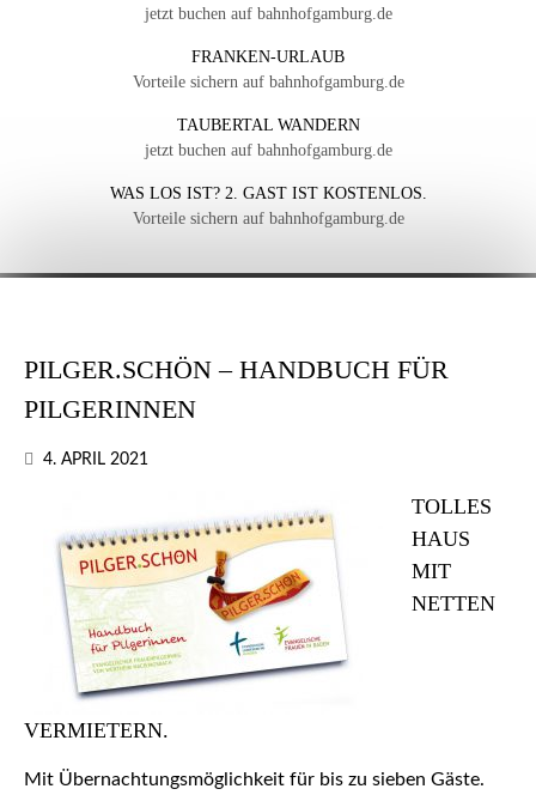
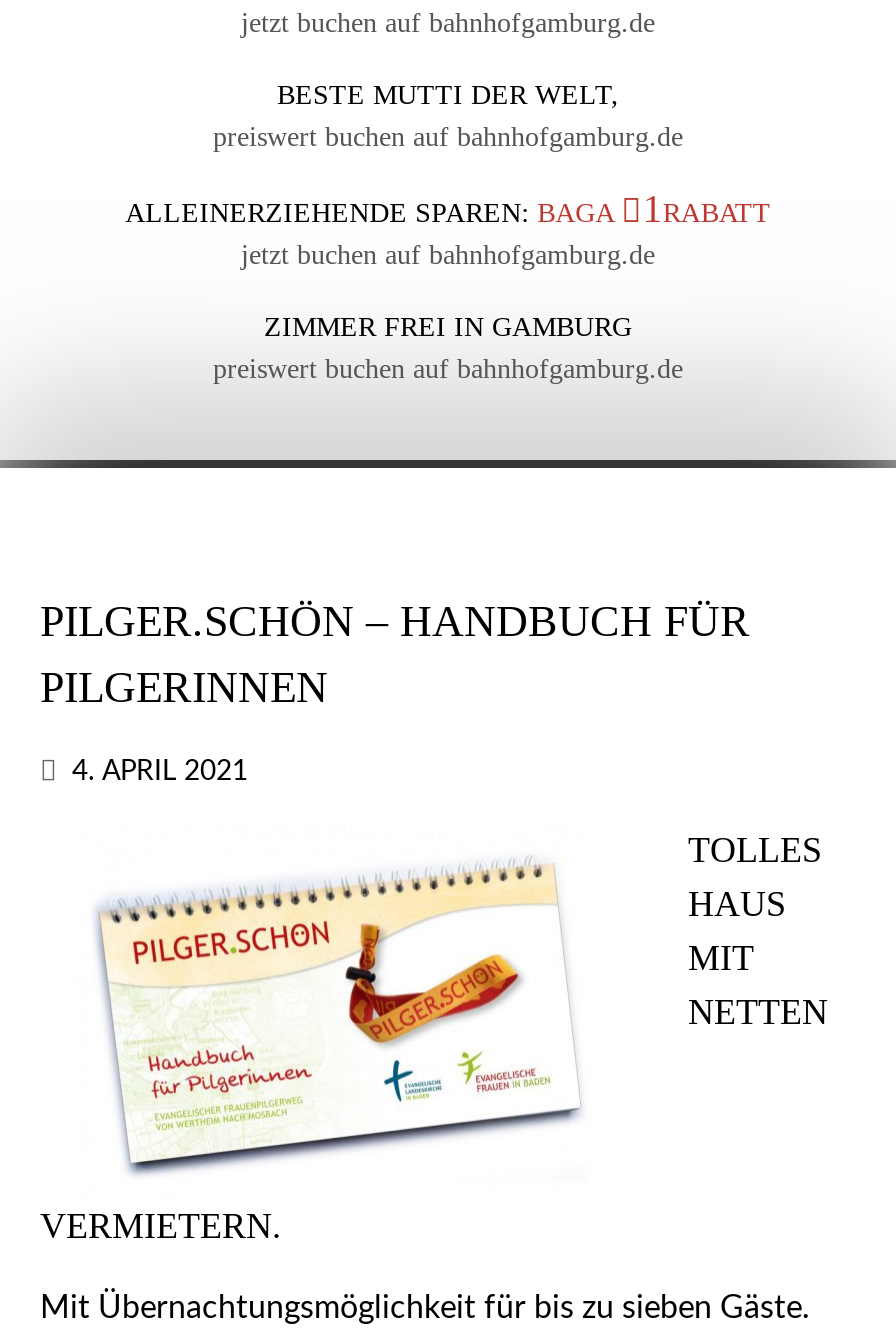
[132,48,404,91] FRANKEN-URLAUB | Vorteile sichern auf bahnhofgamburg.de -> [213,80,683,152] BESTE MUTTI DER WELT, | preiswert buchen auf bahnhofgamburg.de
[176,116,360,134] TAUBERTAL WANDERN -> [125,188,771,230] ALLEINERZIEHENDE SPAREN: BAGA | 1RABATT
[109,184,427,227] WAS LOS IST? 2. GAST IST KOSTENLOS. | Vorteile sichern auf bahnhofgamburg.de -> [213,312,683,384] ZIMMER FREI IN GAMBURG | preiswert buchen auf bahnhofgamburg.de

